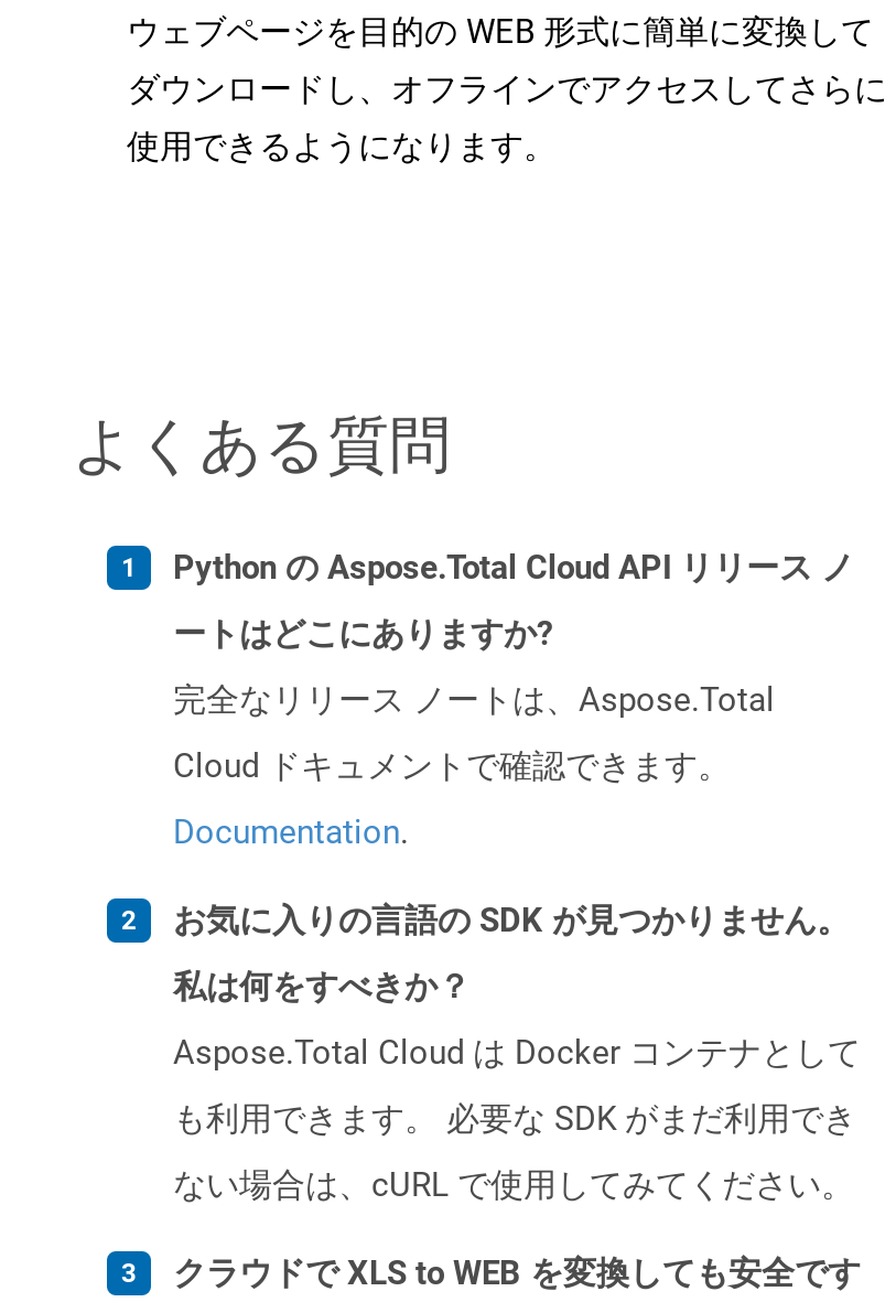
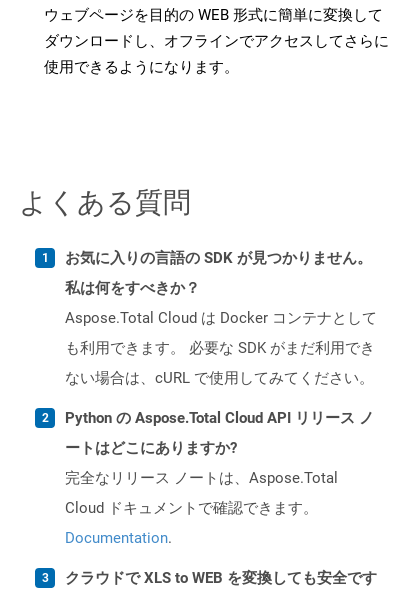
moved [173,548,854,853] -> [65,409,374,547]: Python の Aspose.Total Cloud API リリース ノ | ートはどこにありますか? | 完全なリリース ノートは、Aspose.Total | Cloud ドキュメントで確認できます。 | Documentation.
moved [173,901,861,1205] -> [65,249,377,387]: お気に入りの言語の SDK が見つかりません。 | 私は何をすべきか？ | Aspose.Total Cloud は Docker コンテナとして | も利用できます。 必要な SDK がまだ利用でき | ない場合は、cURL で使用してみてください。

